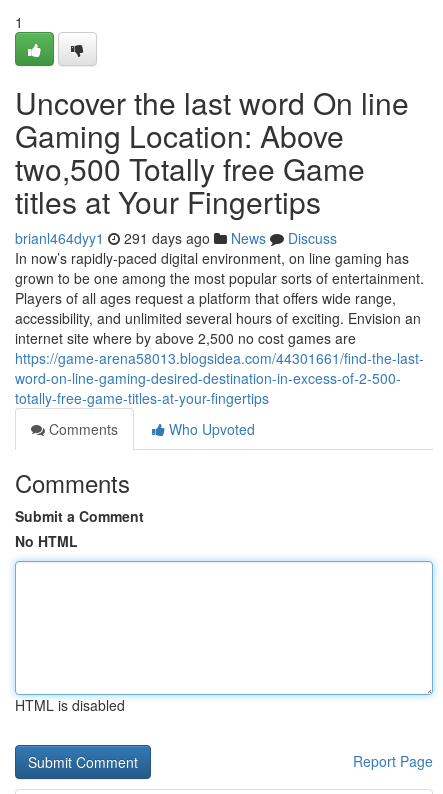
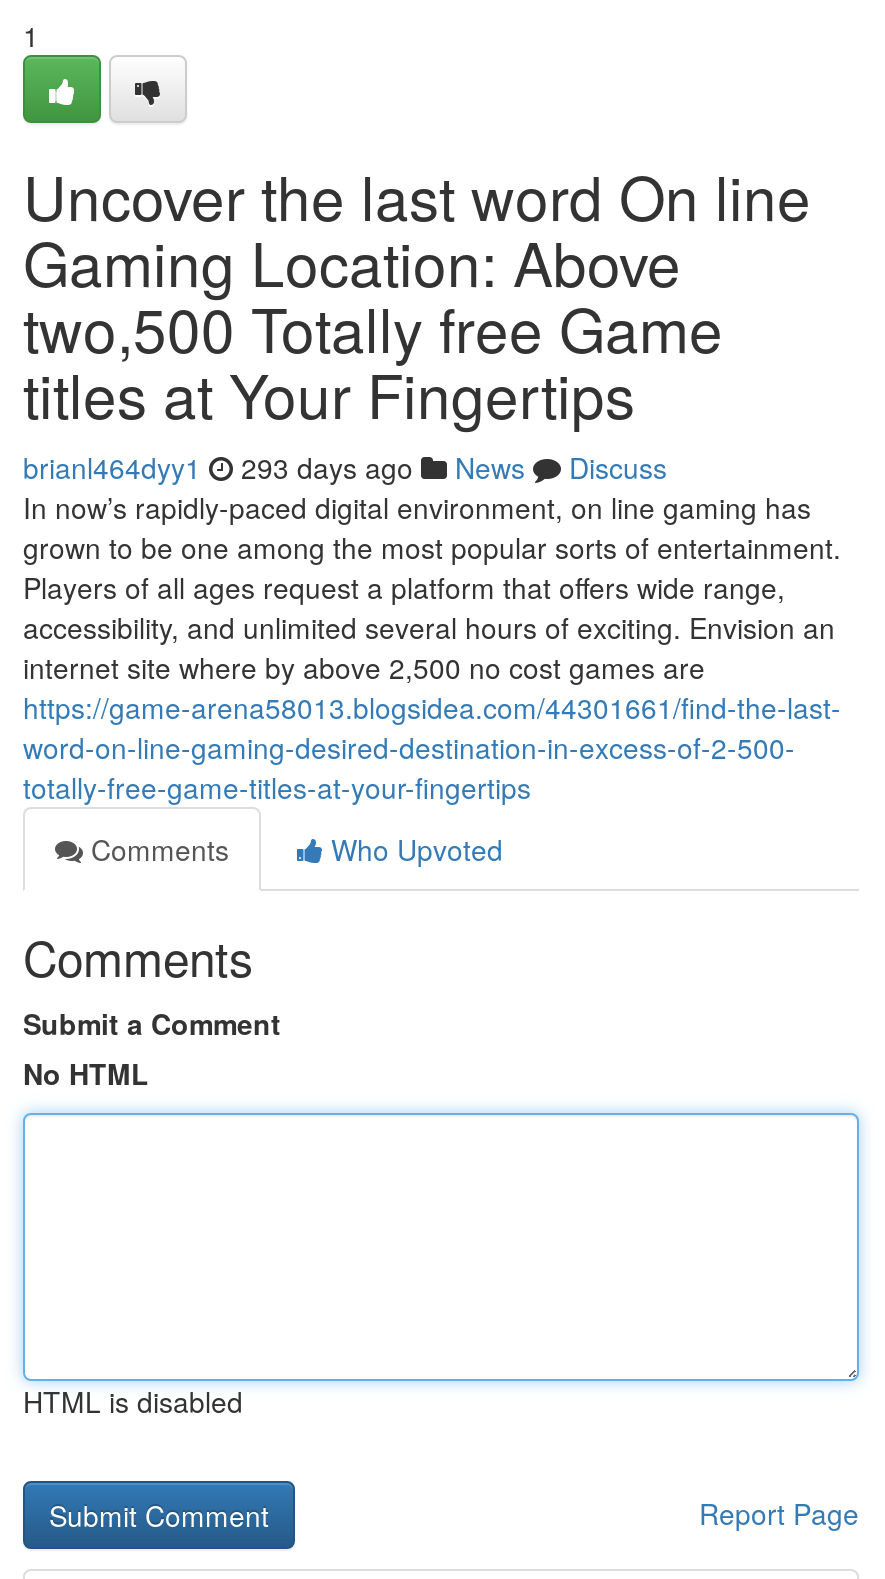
[15,228,337,248] brianl464dyy1 291 days ago News Discuss -> [23,447,667,487] brianl464dyy1 293 days ago News Discuss

